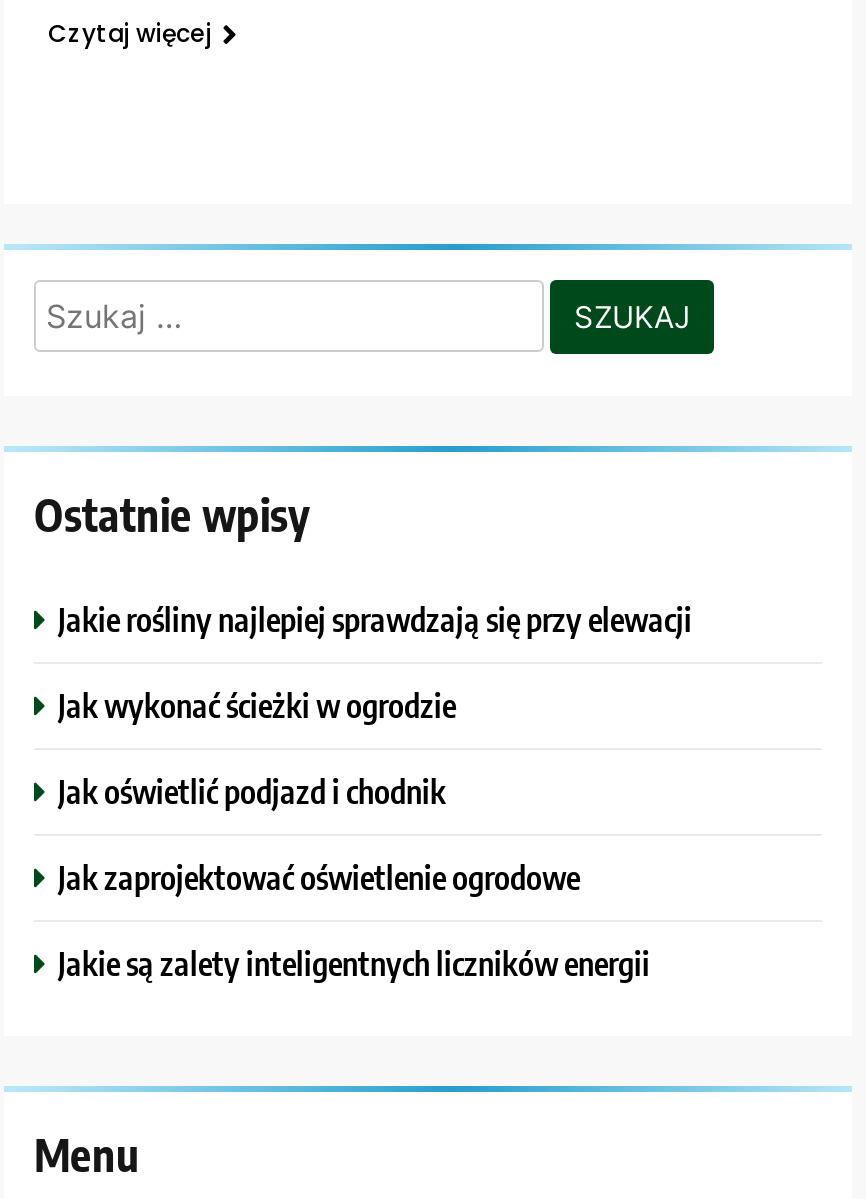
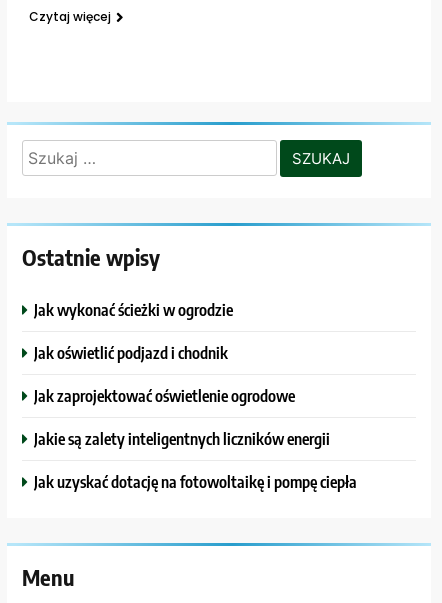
[58,597,692,639] Jakie rośliny najlepiej sprawdzają się przy elewacji -> none
moved [58,683,650,983] -> [34,299,330,449]: Jak wykonać ścieżki w ogrodzie | Jak oświetlić podjazd i chodnik | Jak zaprojektować oświetlenie ogrodowe | Jakie są zalety inteligentnych liczników energii
none -> [34,471,357,492] Jak uzyskać dotację na fotowoltaikę i pompę ciepła

